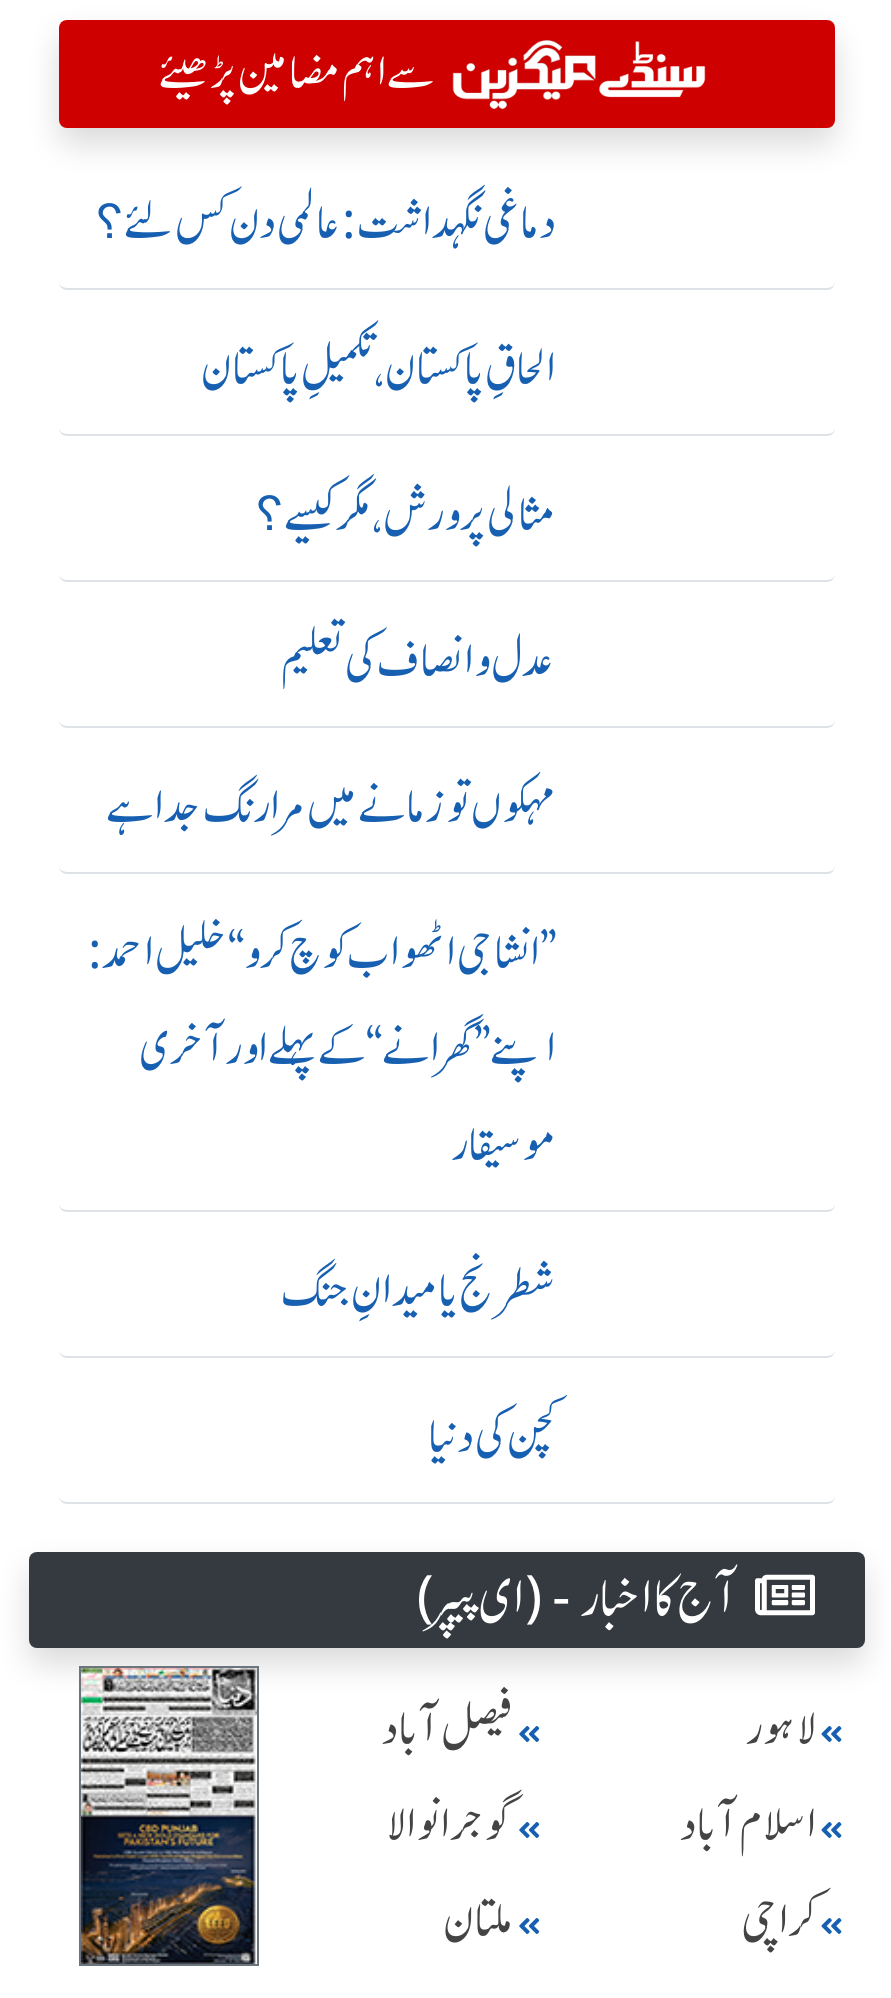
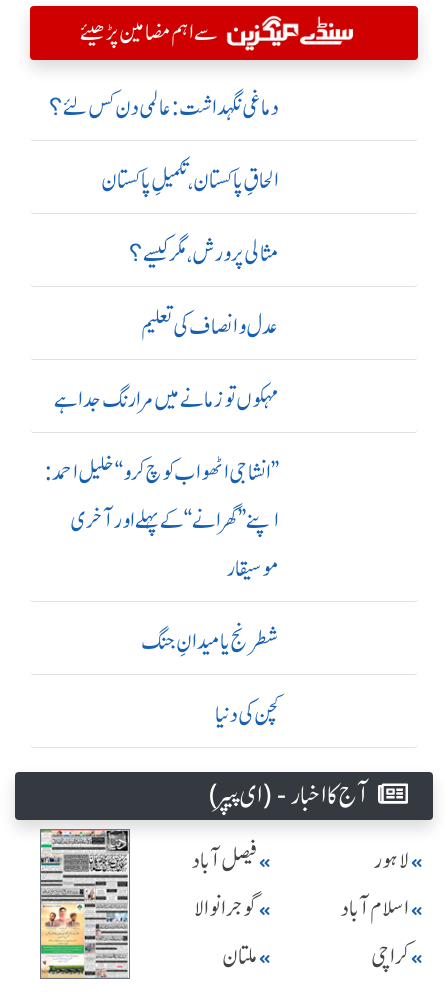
[79,1678,257,1966] [image] -> [40,835,128,979] [image]

